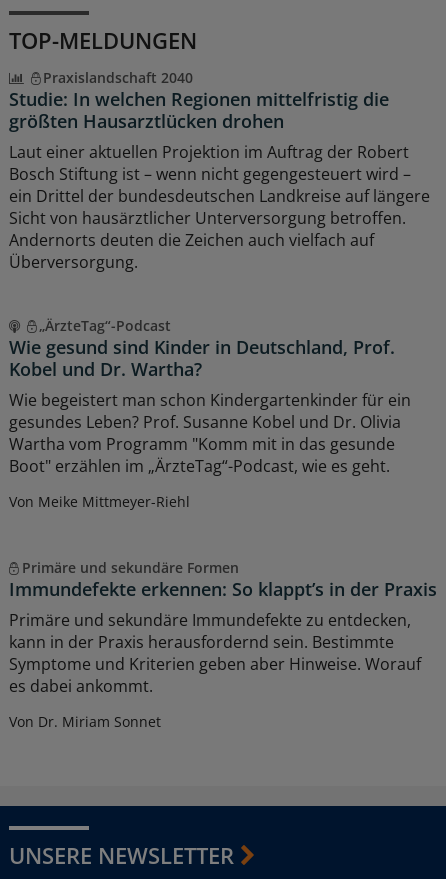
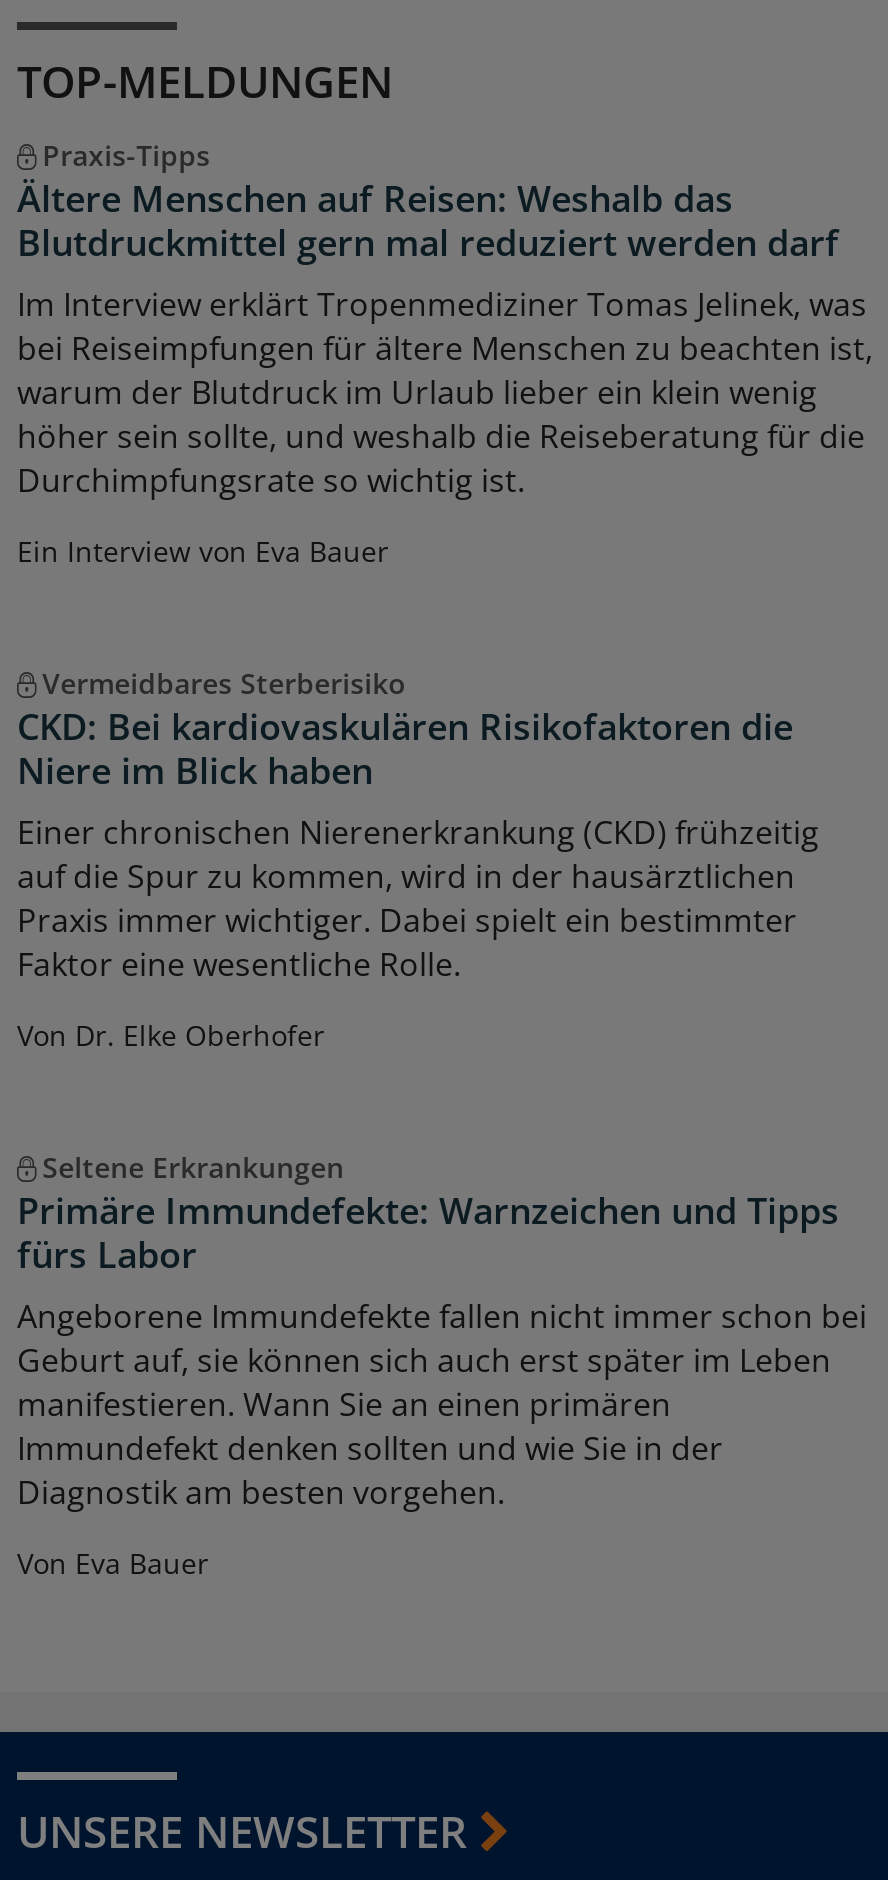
[9,68,437,731] Praxislandschaft 2040 | Studie: In welchen Regionen mittelfristig die | größten Hausarztlücken drohen | Laut einer aktuellen Projektion im Auftrag der Robert | Bosch Stiftung ist – wenn nicht gegengesteuert wird – | ein Drittel der bundesdeutschen Landkreise auf längere | Sicht von hausärztlicher Unterversorgung betroffen. | Andernorts deuten die Zeichen auch vielfach auf | Überversorgung. | „ÄrzteTag“-Podcast | Wie gesund sind Kinder in Deutschland, Prof. | Kobel und Dr. Wartha? | Wie begeistert man schon Kindergartenkinder für ein | gesundes Leben? Prof. Susanne Kobel und Dr. Olivia | Wartha vom Programm "Komm mit in das gesunde | Boot" erzählen im „ÄrzteTag“-Podcast, wie es geht. | Von Meike Mittmeyer-Riehl | Primäre und sekundäre Formen | Immundefekte erkennen: So klappt’s in der Praxis | Primäre und sekundäre Immundefekte zu entdecken, | kann in der Praxis herausfordernd sein. Bestimmte | Symptome und Kriterien geben aber Hinweise. Worauf | es dabei ankommt. | Von Dr. Miriam Sonnet -> [17,137,873,1583] Praxis-Tipps | Ältere Menschen auf Reisen: Weshalb das | Blutdruckmittel gern mal reduziert werden darf | Im Interview erklärt Tropenmediziner Tomas Jelinek, was | bei Reiseimpfungen für ältere Menschen zu beachten ist, | warum der Blutdruck im Urlaub lieber ein klein wenig | höher sein sollte, und weshalb die Reiseberatung für die | Durchimpfungsrate so wichtig ist. | Ein Interview von Eva Bauer | Vermeidbares Sterberisiko | CKD: Bei kardiovaskulären Risikofaktoren die | Niere im Blick haben | Einer chronischen Nierenerkrankung (CKD) frühzeitig | auf die Spur zu kommen, wird in der hausärztlichen | Praxis immer wichtiger. Dabei spielt ein bestimmter | Faktor eine wesentliche Rolle. | Von Dr. Elke Oberhofer | Seltene Erkrankungen | Primäre Immundefekte: Warnzeichen und Tipps | fürs Labor | Angeborene Immundefekte fallen nicht immer schon bei | Geburt auf, sie können sich auch erst später im Leben | manifestieren. Wann Sie an einen primären | Immundefekt denken sollten und wie Sie in der | Diagnostik am besten vorgehen. | Von Eva Bauer

